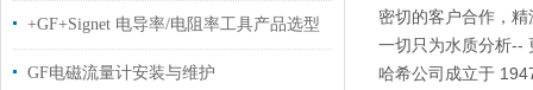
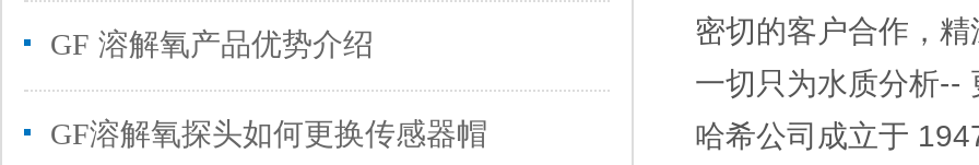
[27,15,320,33] +GF+Signet 电导率/电阻率工具产品选型 -> [50,28,374,61] GF 溶解氧产品优势介绍
[27,64,215,82] GF电磁流量计安装与维护 -> [50,118,487,151] GF溶解氧探头如何更换传感器帽

